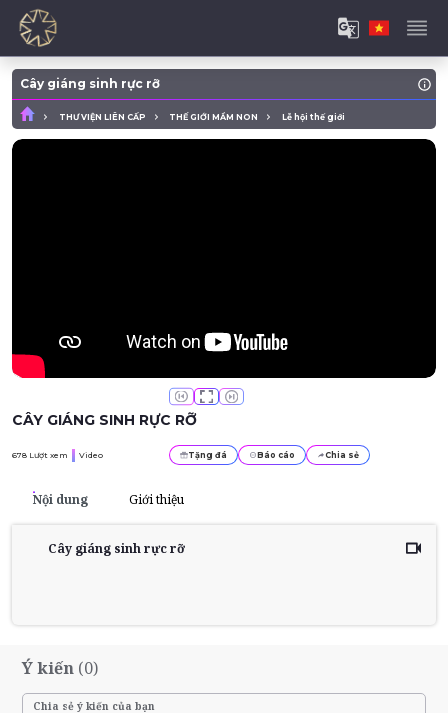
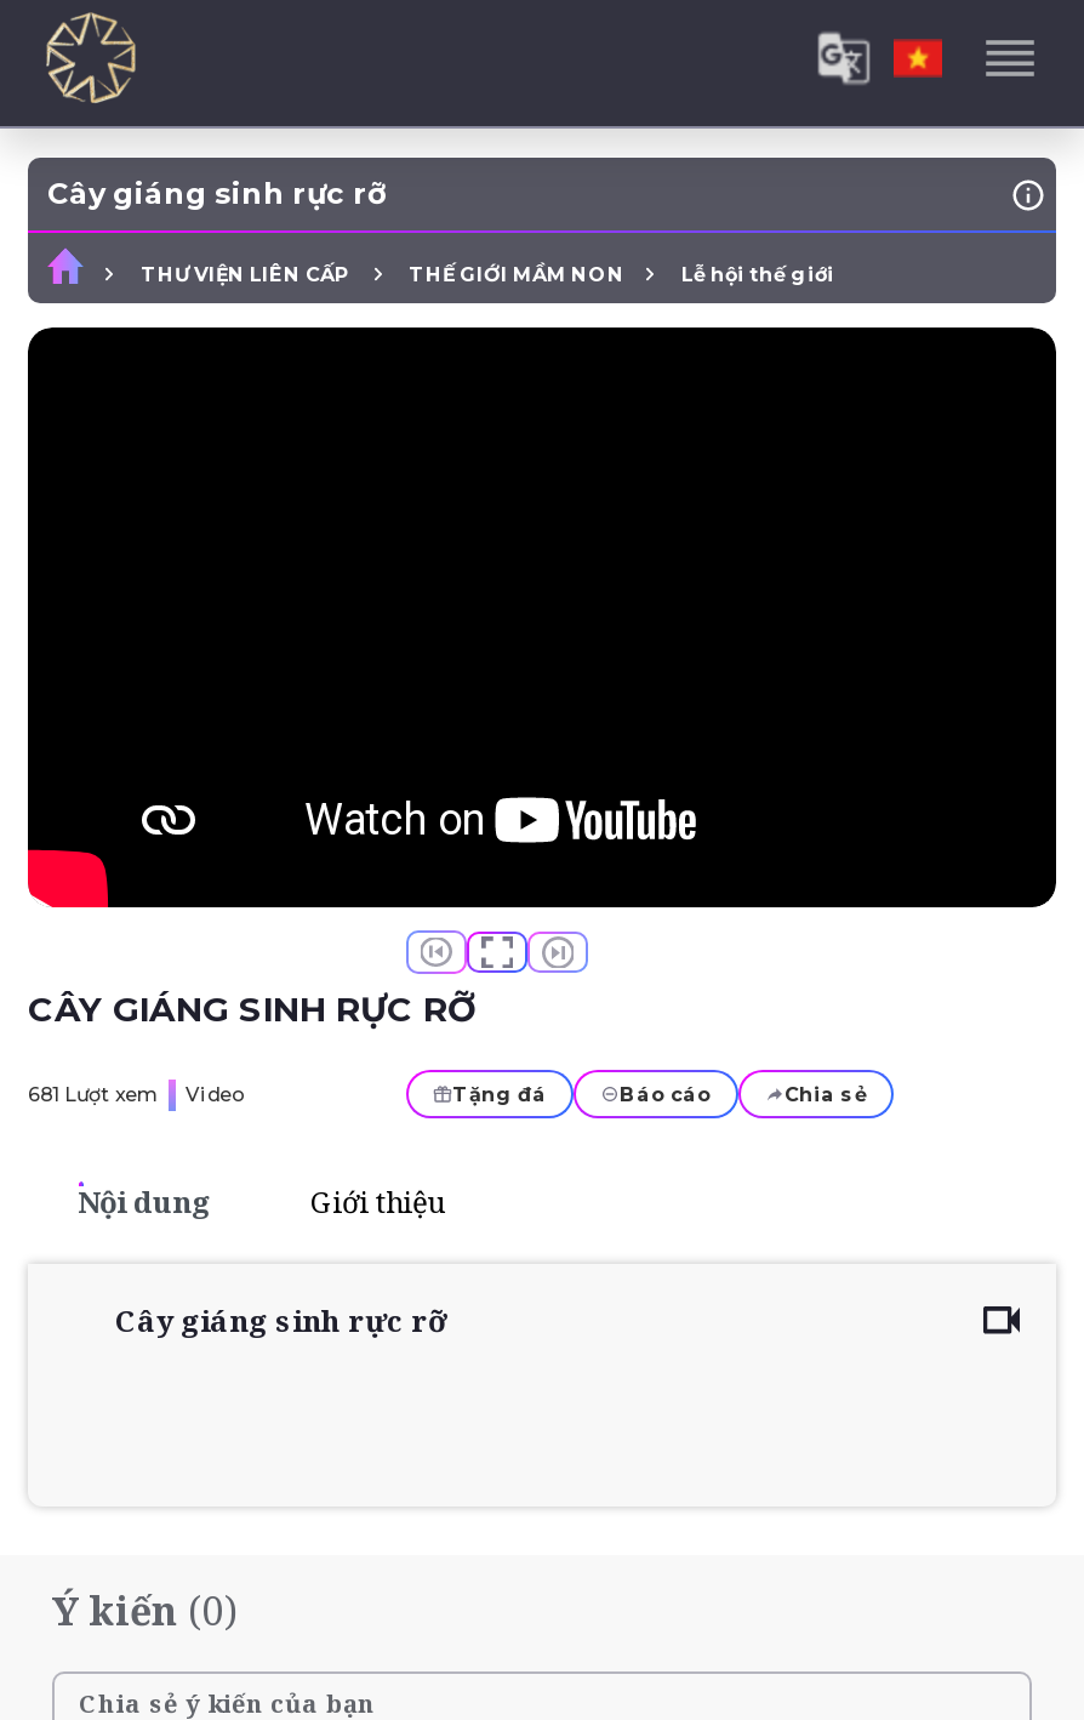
[12,450,103,460] 678 Lượt xem Video -> [28,1082,244,1106] 681 Lượt xem Video

